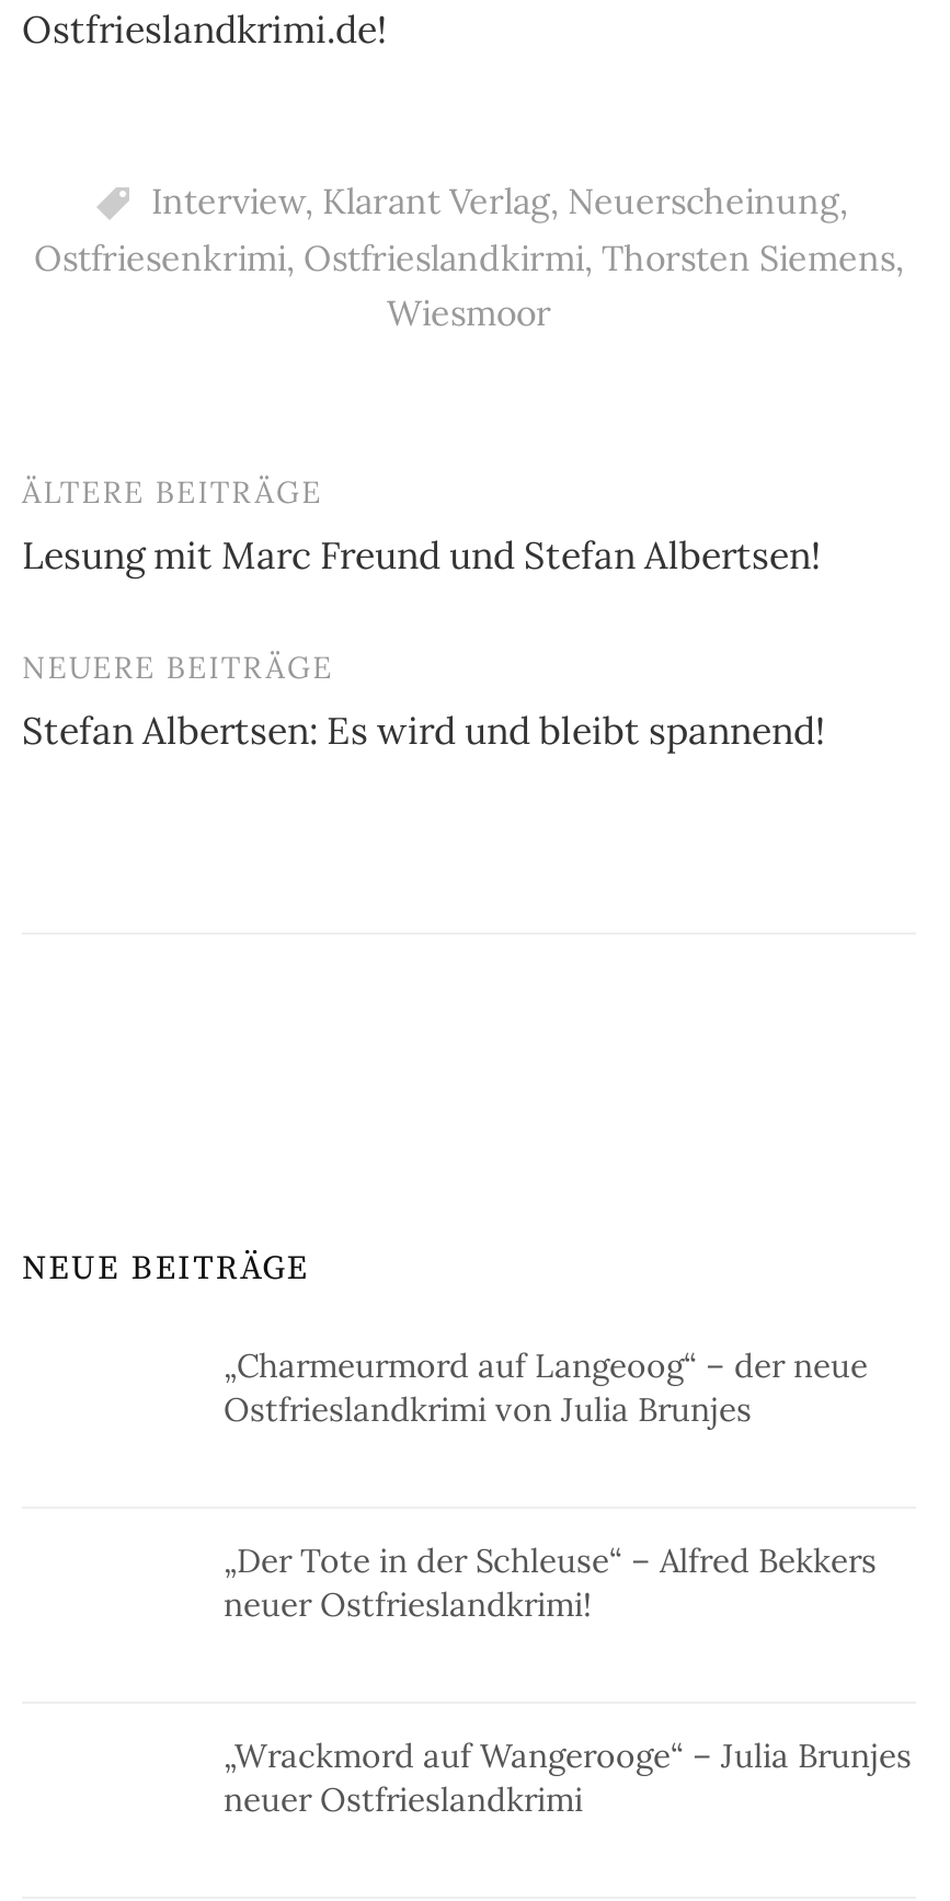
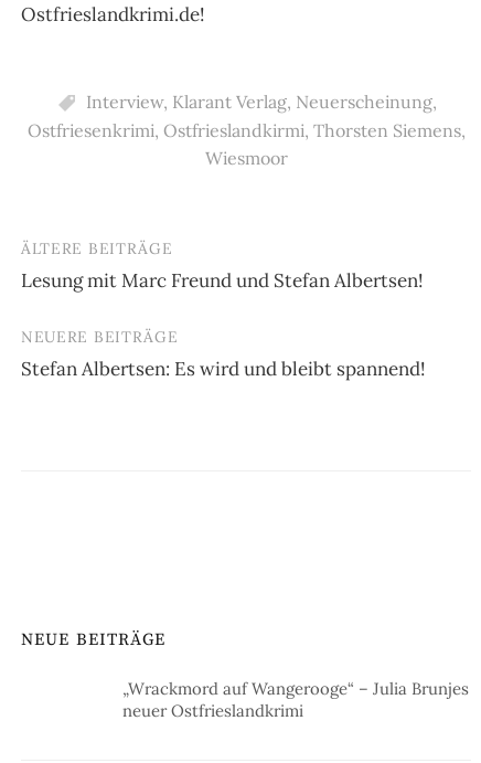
[224,1345,868,1430] „Charmeurmord auf Langeoog“ – der neue | Ostfrieslandkrimi von Julia Brunjes -> none
[224,1540,877,1625] „Der Tote in der Schleuse“ – Alfred Bekkers | neuer Ostfrieslandkrimi! -> none

